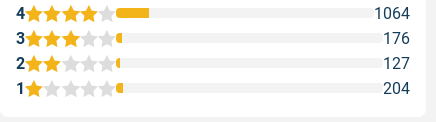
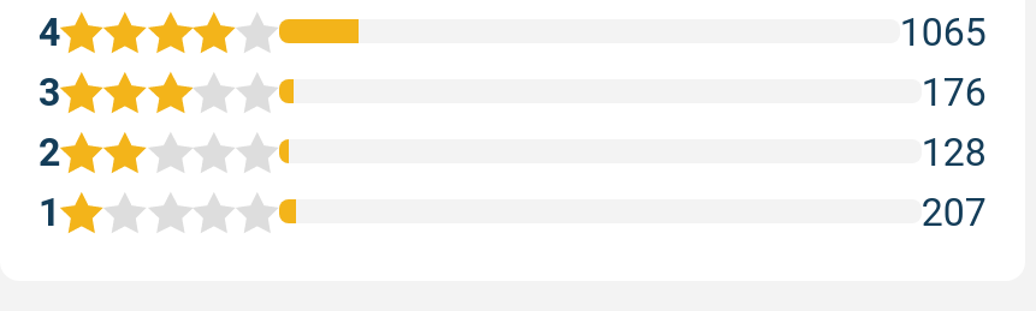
[374,4,410,23] 1064 -> [900,10,986,55] 1065
[383,54,410,73] 127 -> [921,130,986,175] 128
[383,79,410,98] 204 -> [921,190,986,235] 207

